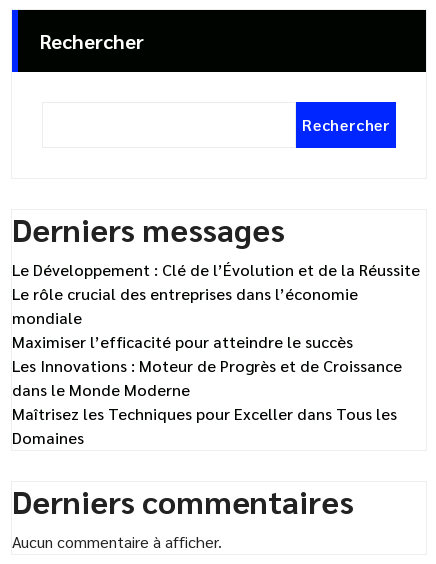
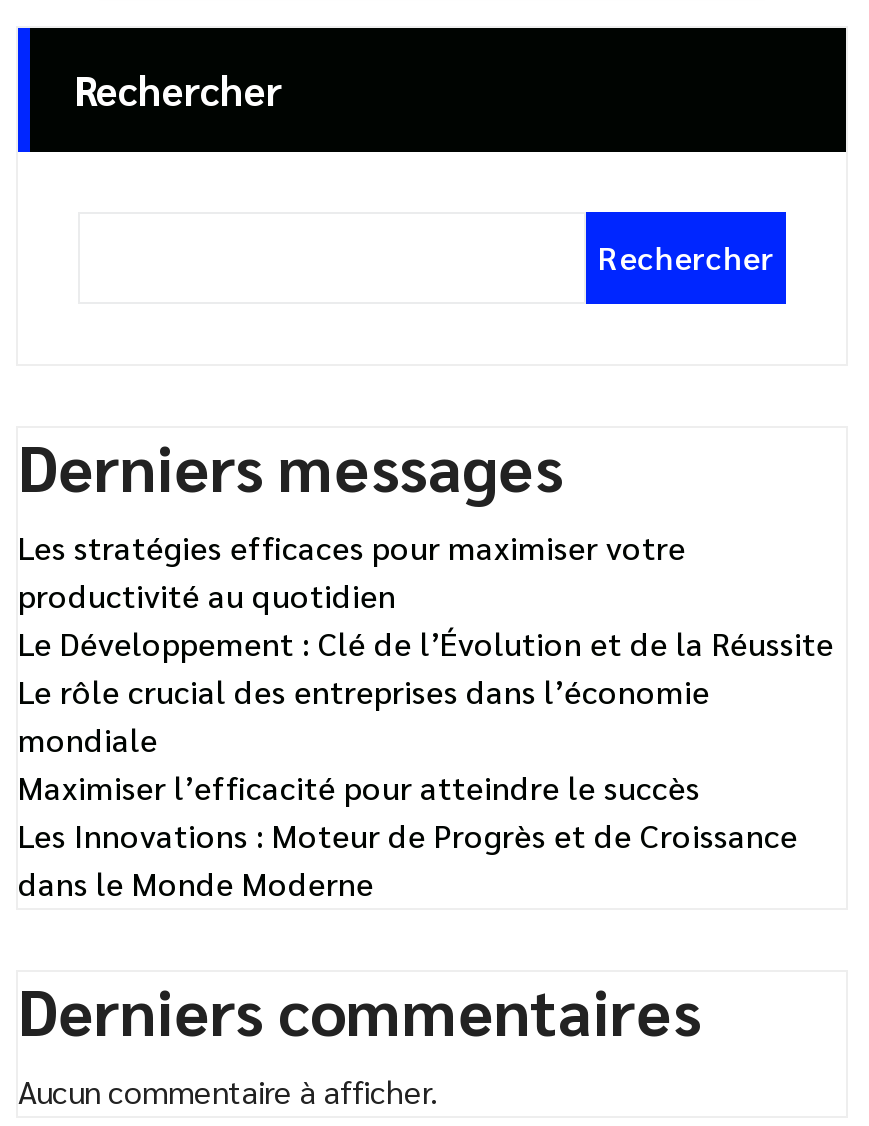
none -> [18,525,686,615] Les stratégies efficaces pour maximiser votre | productivité au quotidien
moved [12,259,420,400] -> [18,621,834,903]: Le Développement : Clé de l’Évolution et de la Réussite | Le rôle crucial des entreprises dans l’économie | mondiale | Maximiser l’efficacité pour atteindre le succès | Les Innovations : Moteur de Progrès et de Croissance | dans le Monde Moderne
[12,403,397,448] Maîtrisez les Techniques pour Exceller dans Tous les | Domaines -> none

